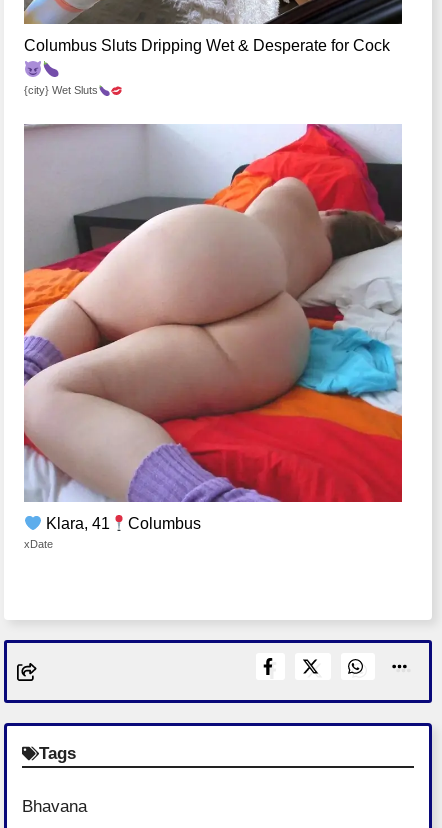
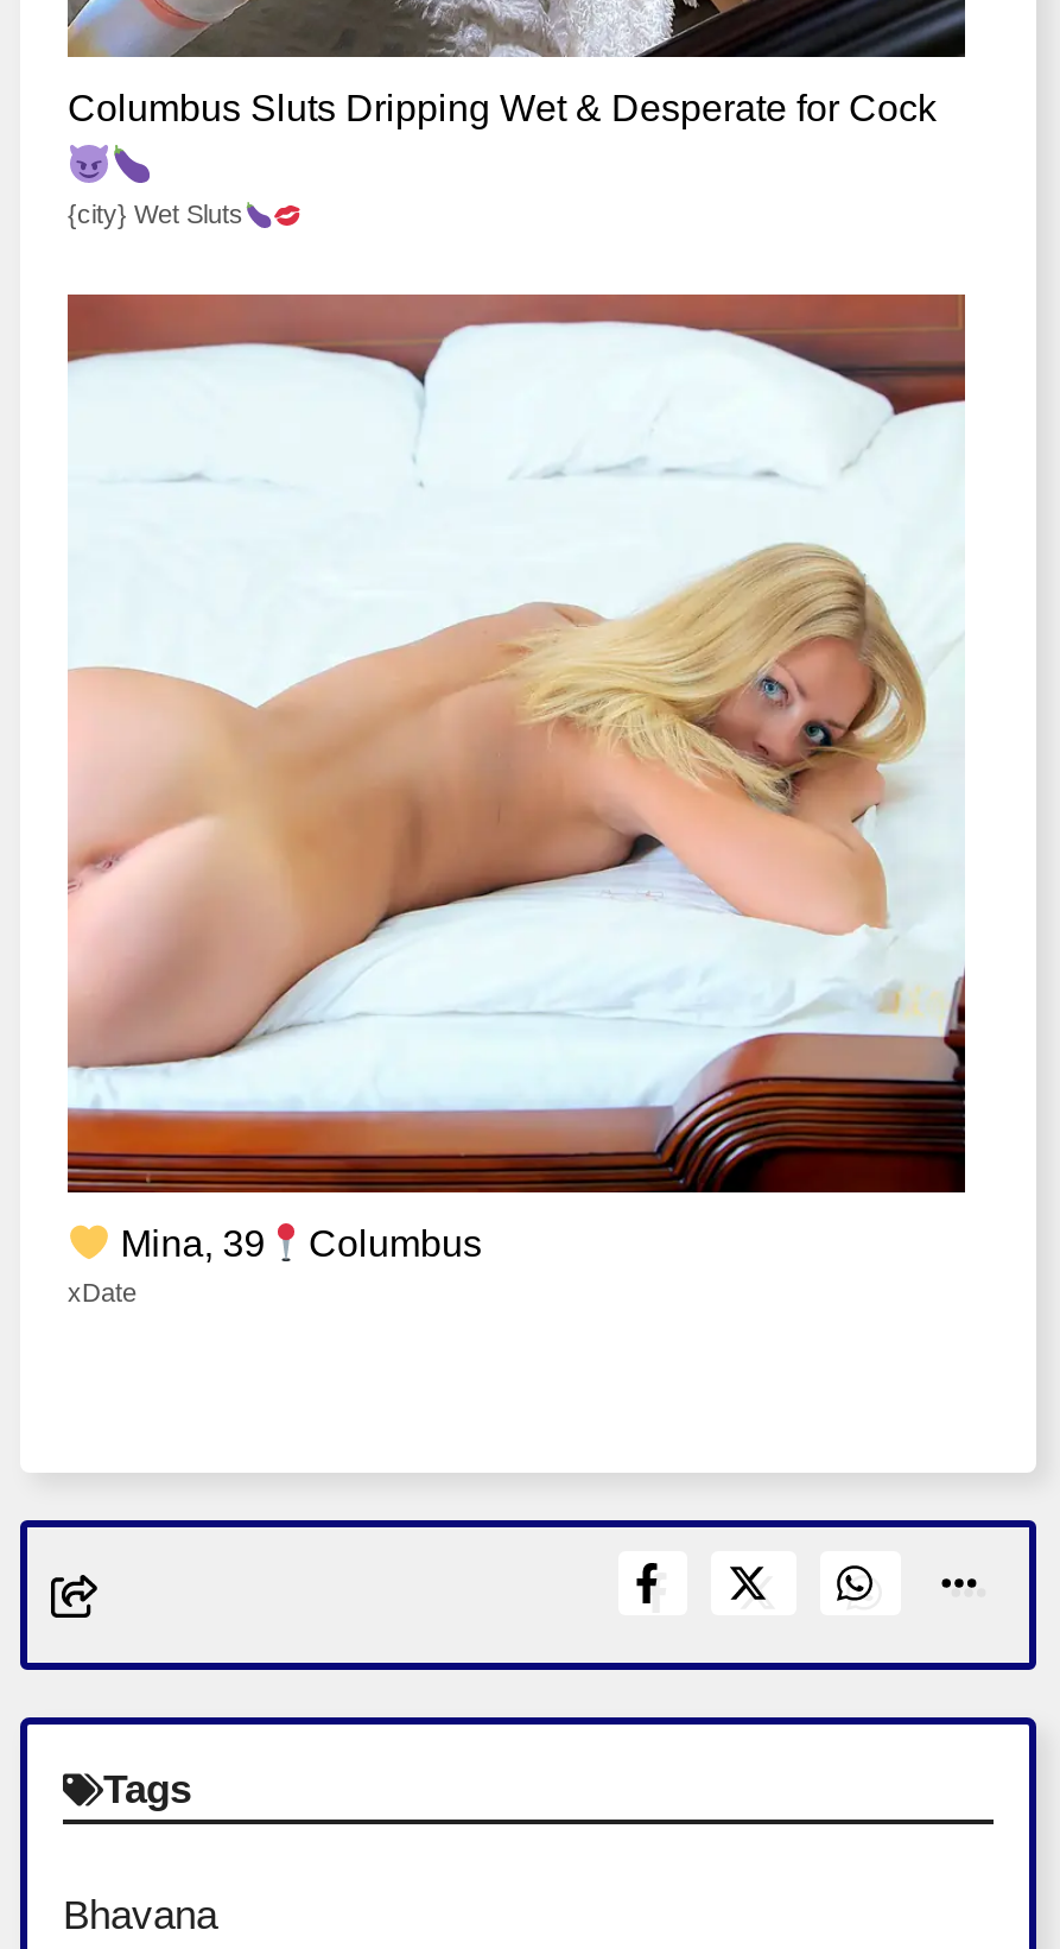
[23,124,403,532] [image] | Klara, 41 Columbus -> [65,292,967,1265] [image] | Mina, 39 Columbus

